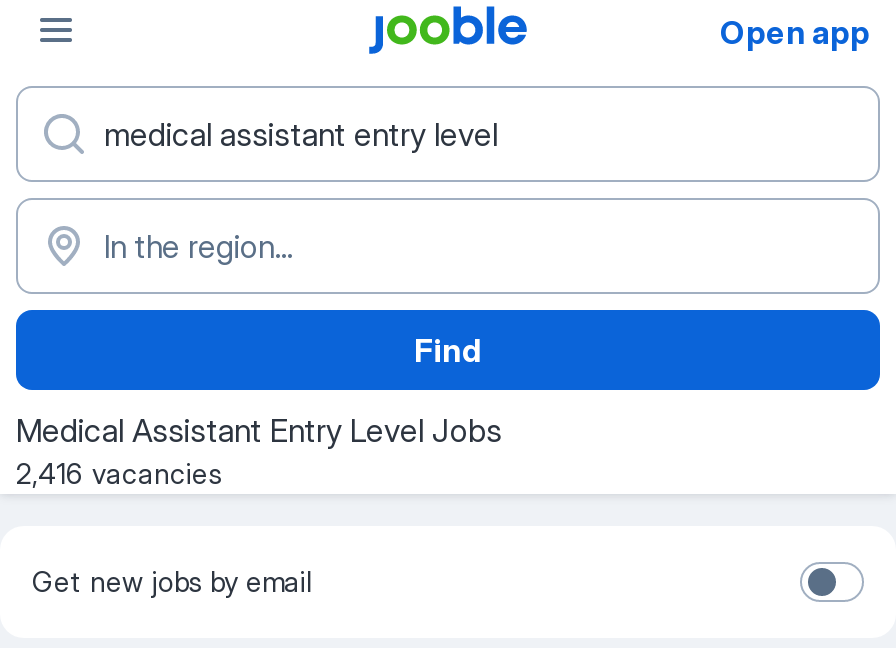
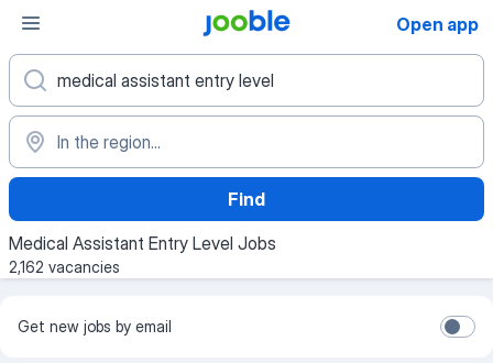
[16,456,222,490] 2,416 vacancies -> [9,257,120,276] 2,162 vacancies

